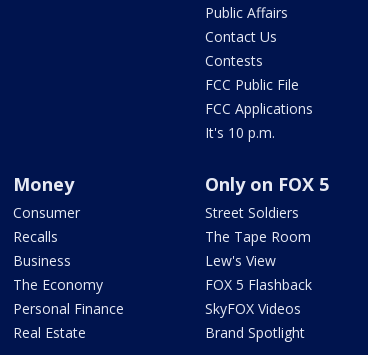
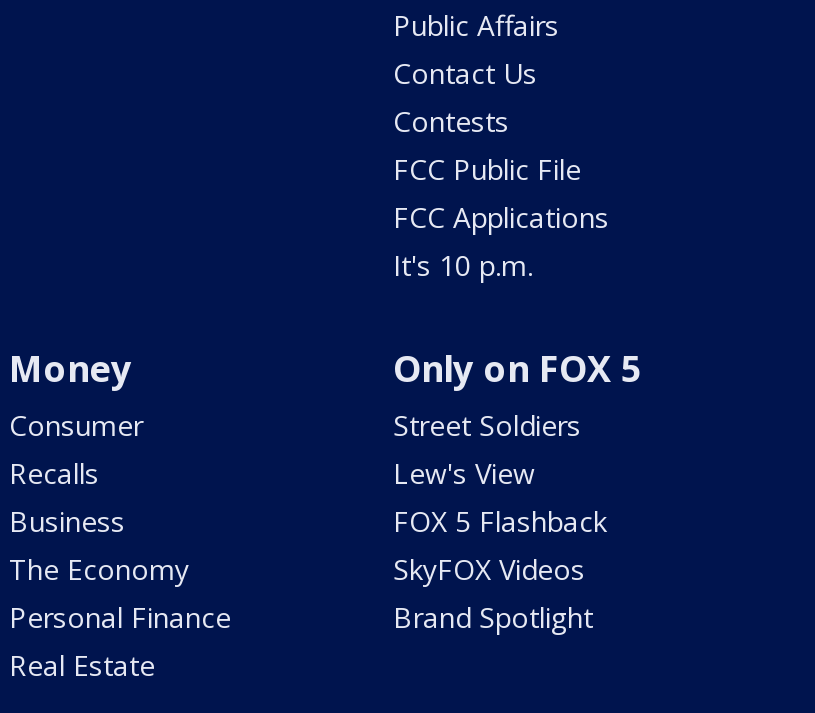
[205,227,311,246] The Tape Room -> none
moved [205,251,312,342] -> [393,454,607,636]: Lew's View | FOX 5 Flashback | SkyFOX Videos | Brand Spotlight

